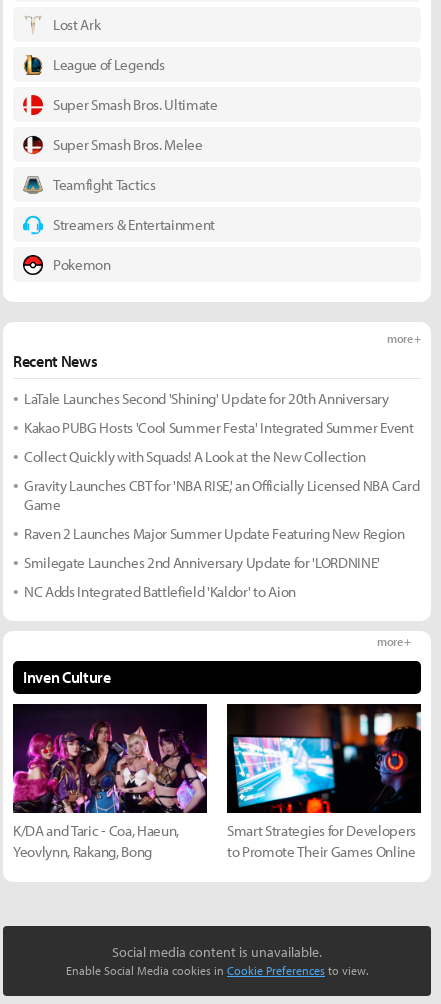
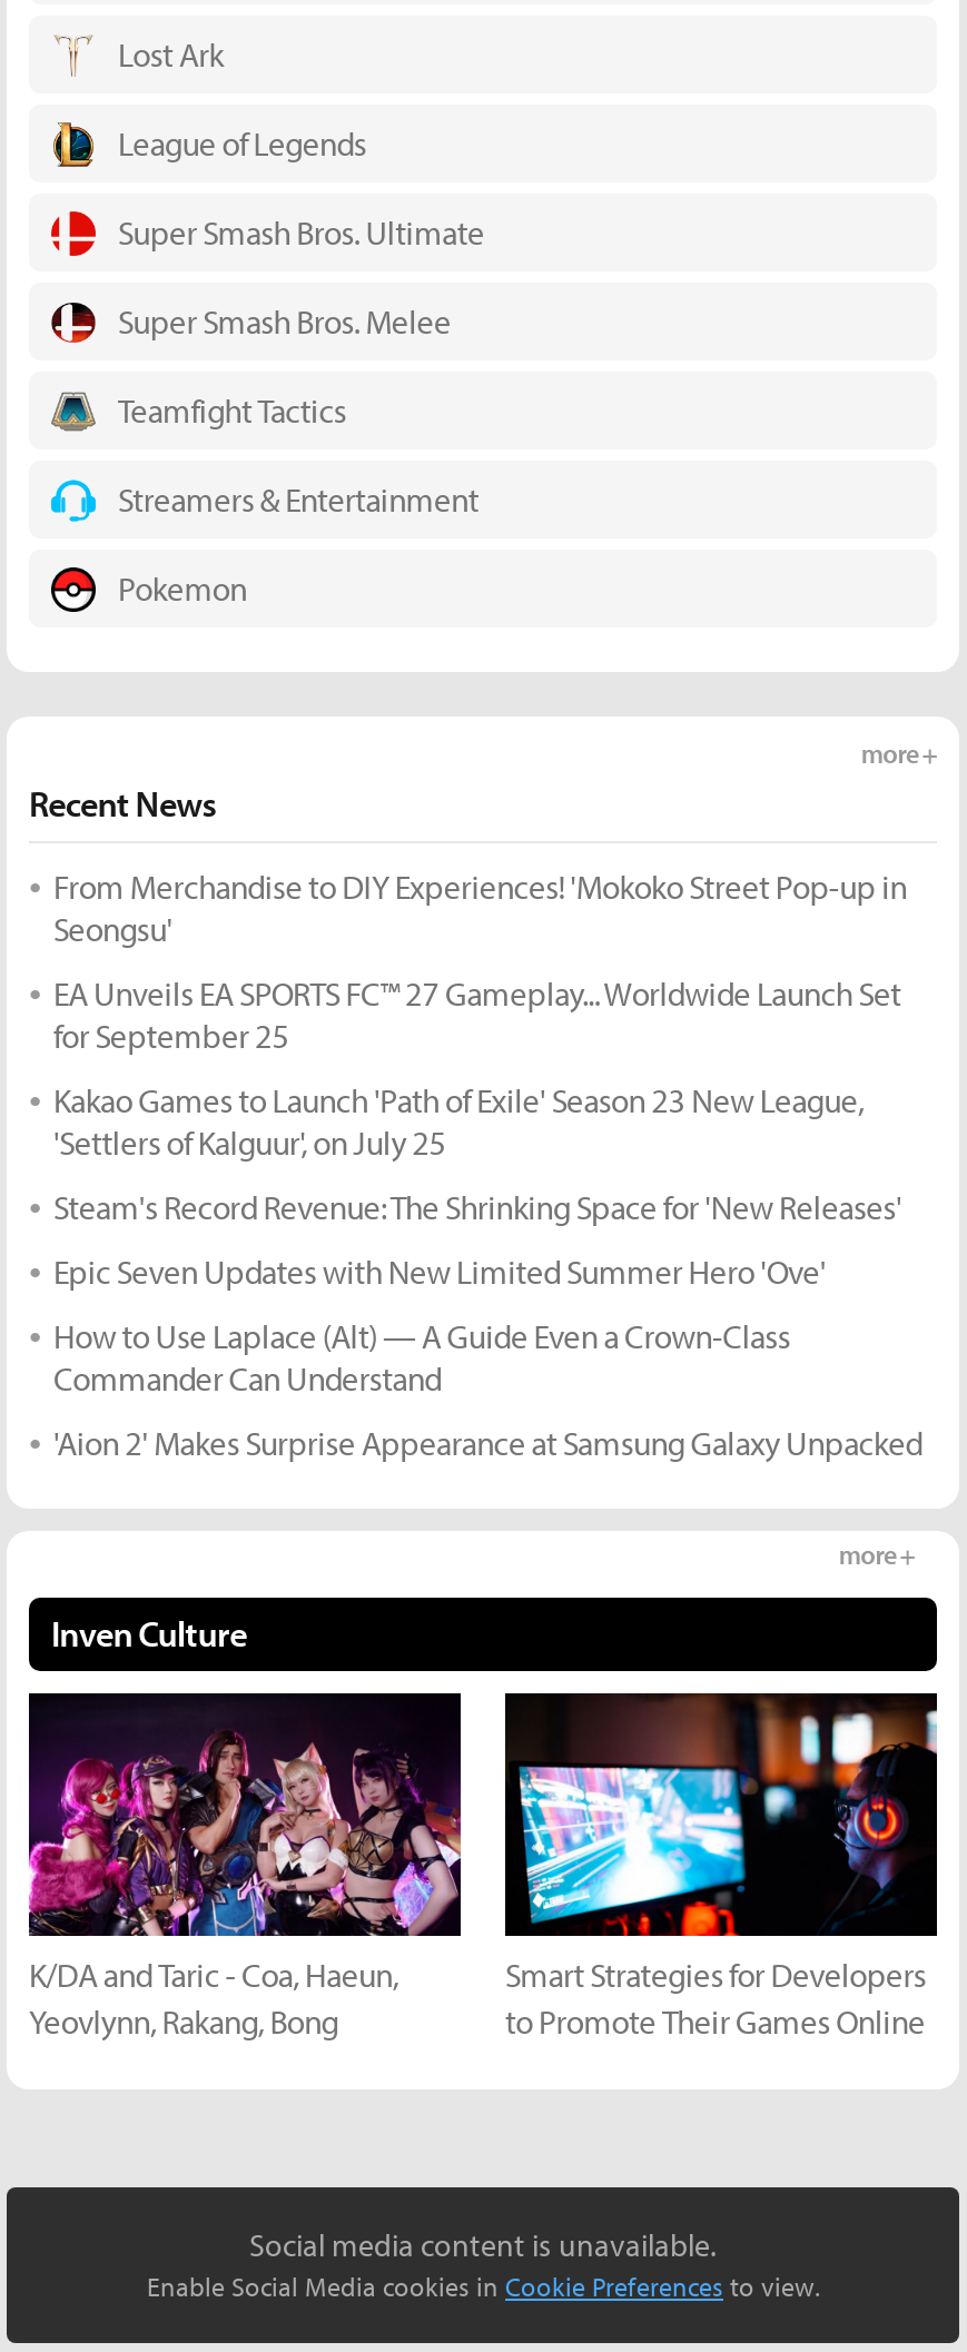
[24,389,389,408] LaTale Launches Second 'Shining' Update for 20th Anniversary -> [53,865,907,949] From Merchandise to DIY Experiences! 'Mokoko Street Pop-up in | Seongsu'
[24,418,414,437] Kakao PUBG Hosts 'Cool Summer Festa' Integrated Summer Event -> [53,972,901,1056] EA Unveils EA SPORTS FC™ 27 Gameplay... Worldwide Launch Set | for September 25
[24,447,366,466] Collect Quickly with Squads! A Look at the New Collection -> [53,1079,864,1163] Kakao Games to Launch 'Path of Exile' Season 23 New League, | 'Settlers of Kalguur', on July 25
[24,476,419,514] Gravity Launches CBT for 'NBA RISE,' an Officially Licensed NBA Card | Game -> [53,1185,902,1228] Steam's Record Revenue: The Shrinking Space for 'New Releases'
[24,524,405,543] Raven 2 Launches Major Summer Update Featuring New Region -> [53,1250,826,1292] Epic Seven Updates with New Limited Summer Hero 'Ove'
[24,553,380,572] Smilegate Launches 2nd Anniversary Update for 'LORDNINE' -> [53,1314,790,1399] How to Use Laplace (Alt) — A Guide Even a Crown-Class | Commander Can Understand
[24,582,296,601] NC Adds Integrated Battlefield 'Kaldor' to Aion -> [53,1421,922,1463] 'Aion 2' Makes Surprise Appearance at Samsung Galaxy Unpacked

